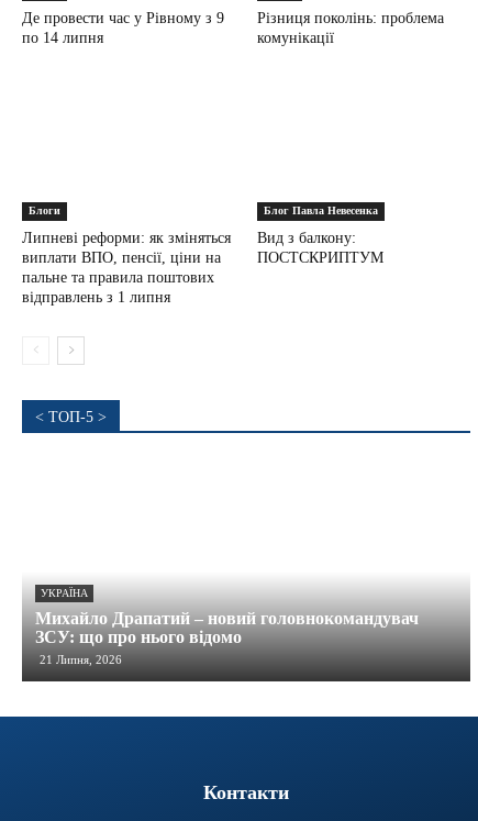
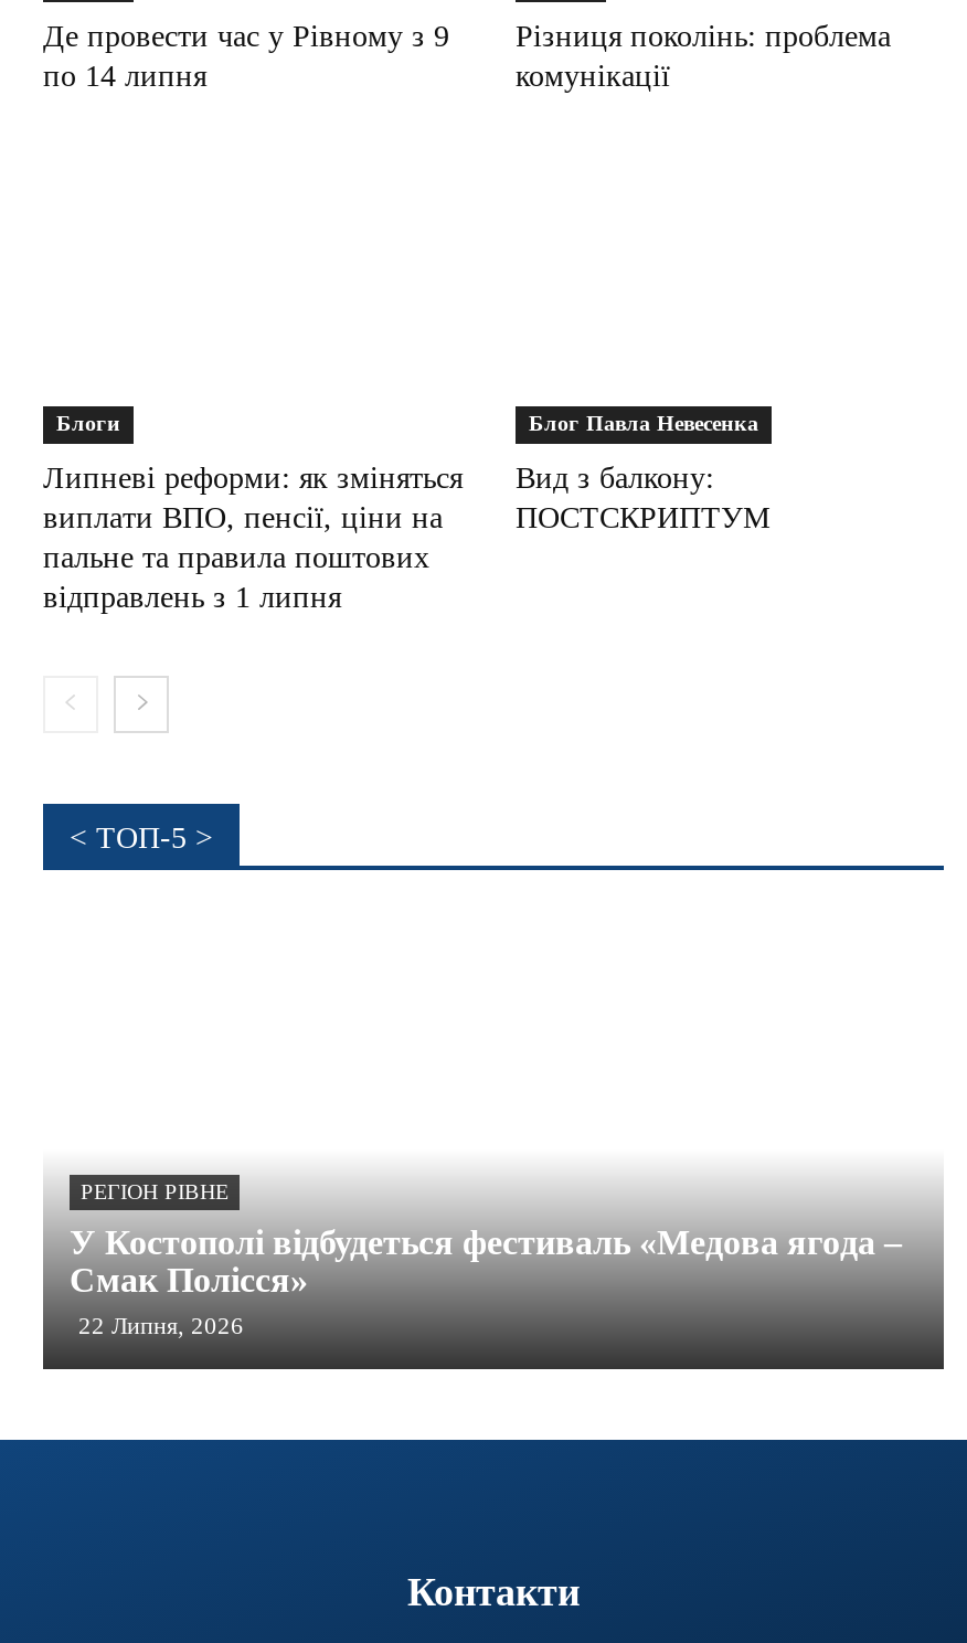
[41,586,88,599] УКРАЇНА -> [81,1178,229,1203] РЕГІОН РІВНЕ
[35,608,419,666] Михайло Драпатий – новий головнокомандувач | ЗСУ: що про нього відомо | 21 Липня, 2026 -> [70,1223,902,1337] У Костополі відбудеться фестиваль «Медова ягода – | Смак Полісся» | 22 Липня, 2026

